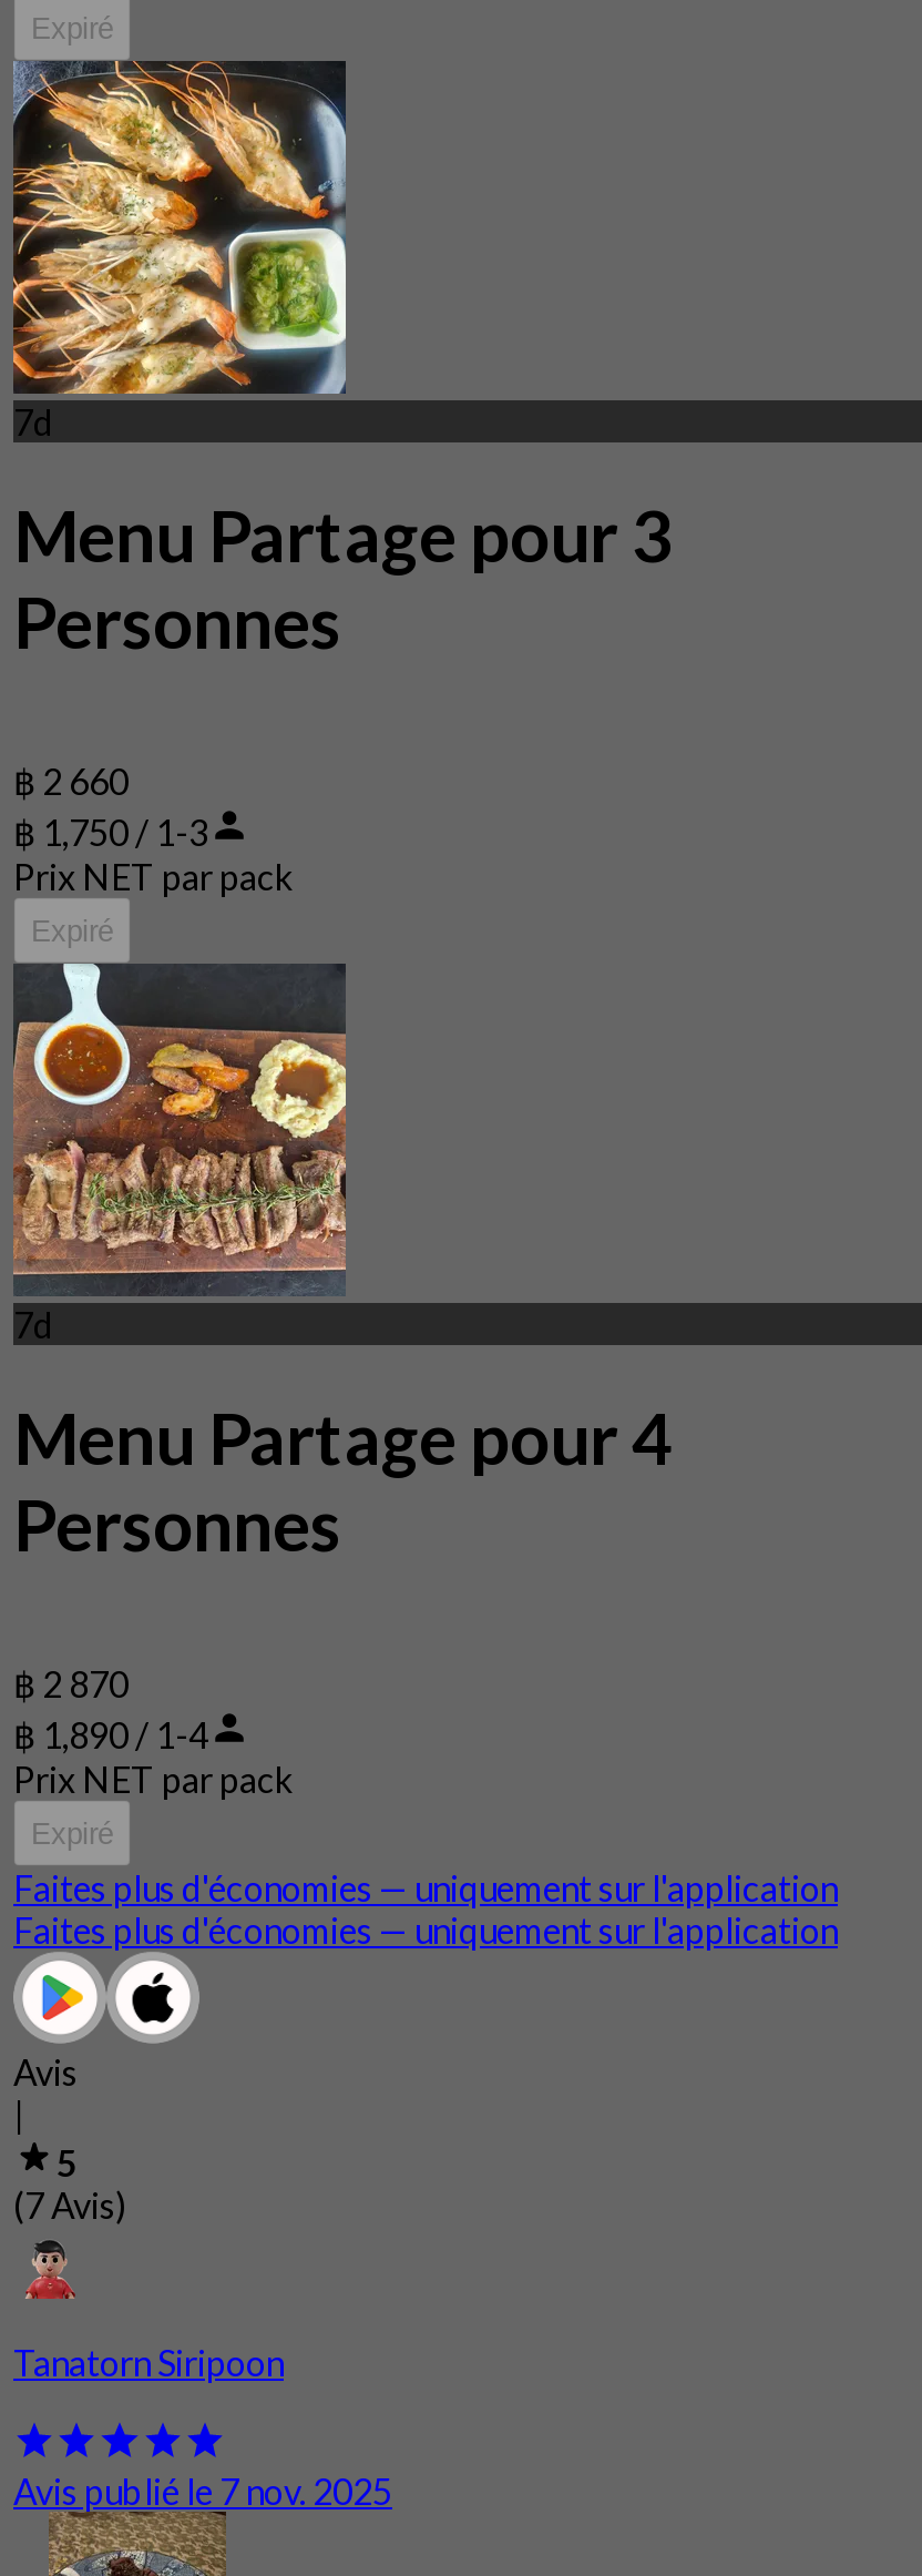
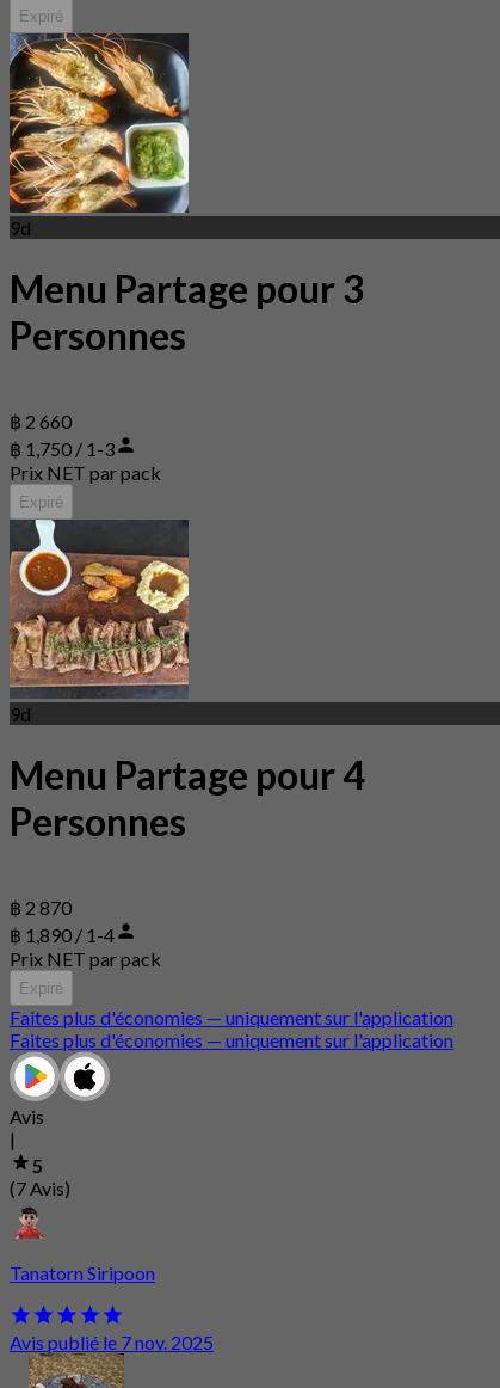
[13,401,53,443] 7d -> [10,216,31,239] 9d
[13,1303,53,1346] 7d -> [10,703,31,725] 9d

